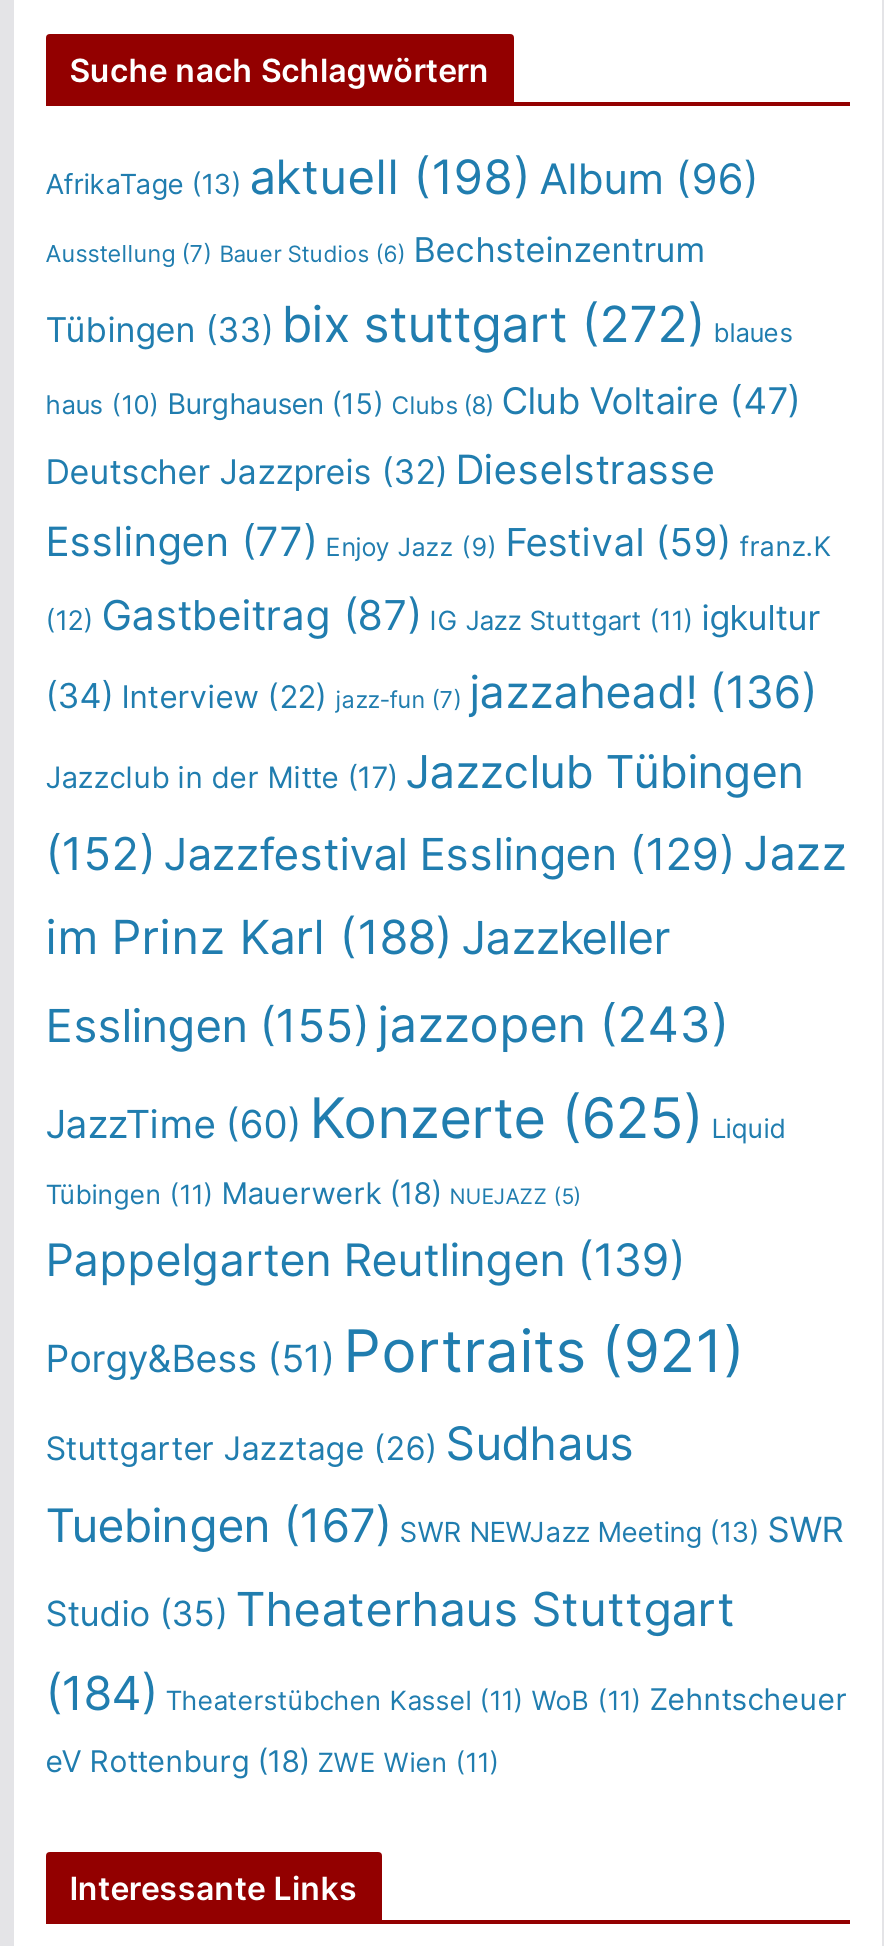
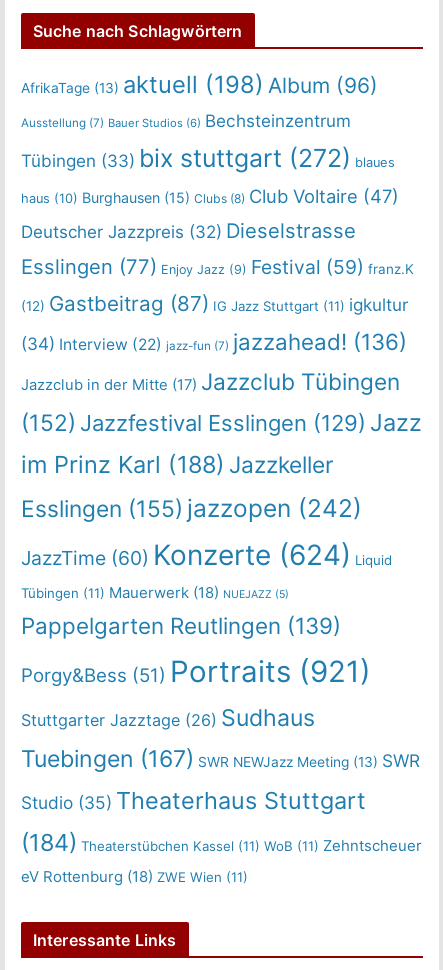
[45,994,729,1054] Esslingen (155) jazzopen (243) -> [21,493,362,523] Esslingen (155) jazzopen (242)
[45,1084,785,1152] JazzTime (60) Konzerte (625) Liquid -> [21,538,392,572] JazzTime (60) Konzerte (624) Liquid

